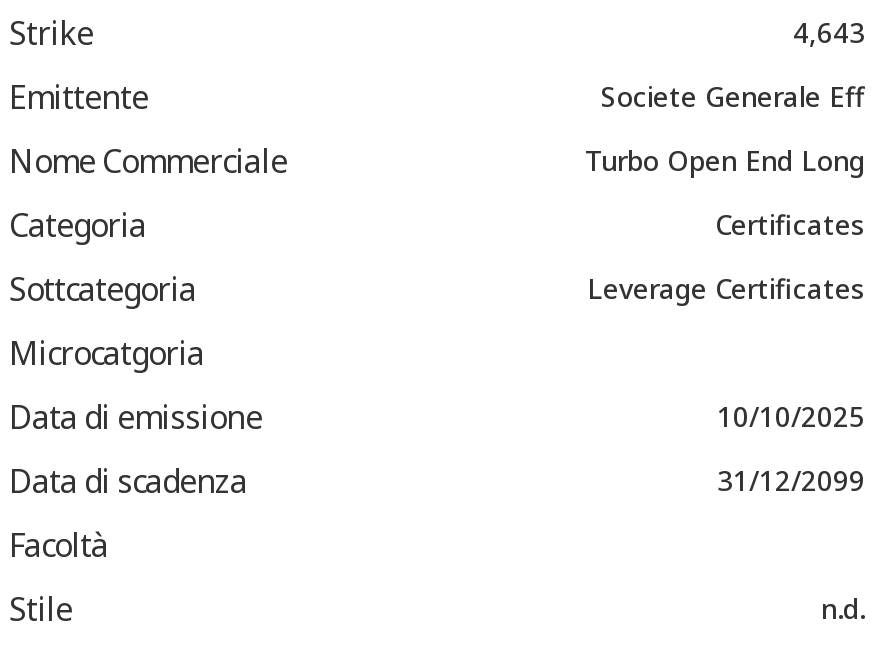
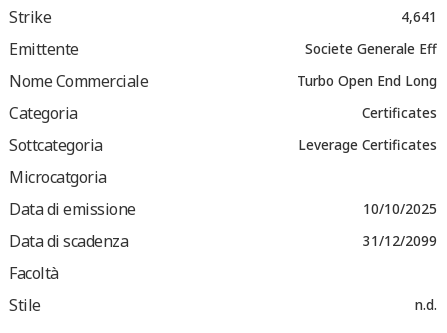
[793,13,865,51] 4,643 -> [401,7,437,26] 4,641

